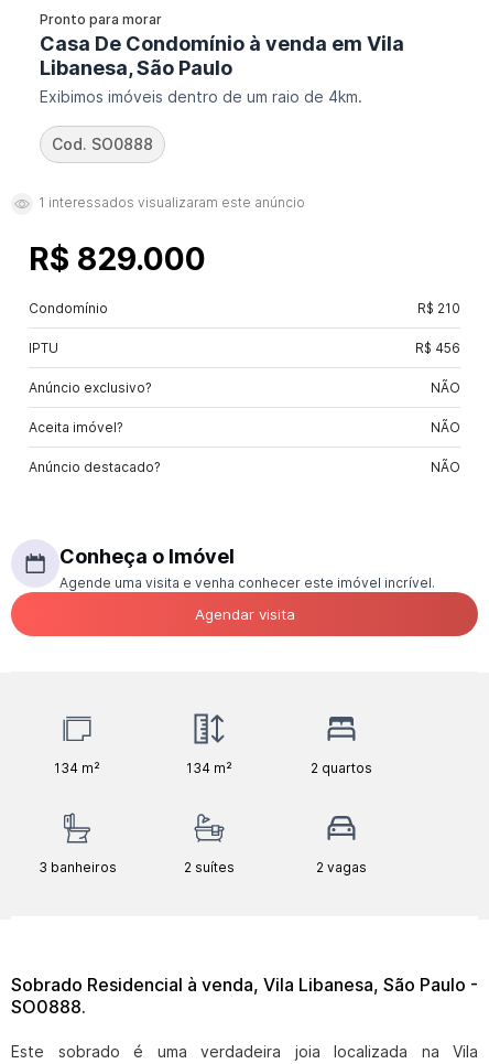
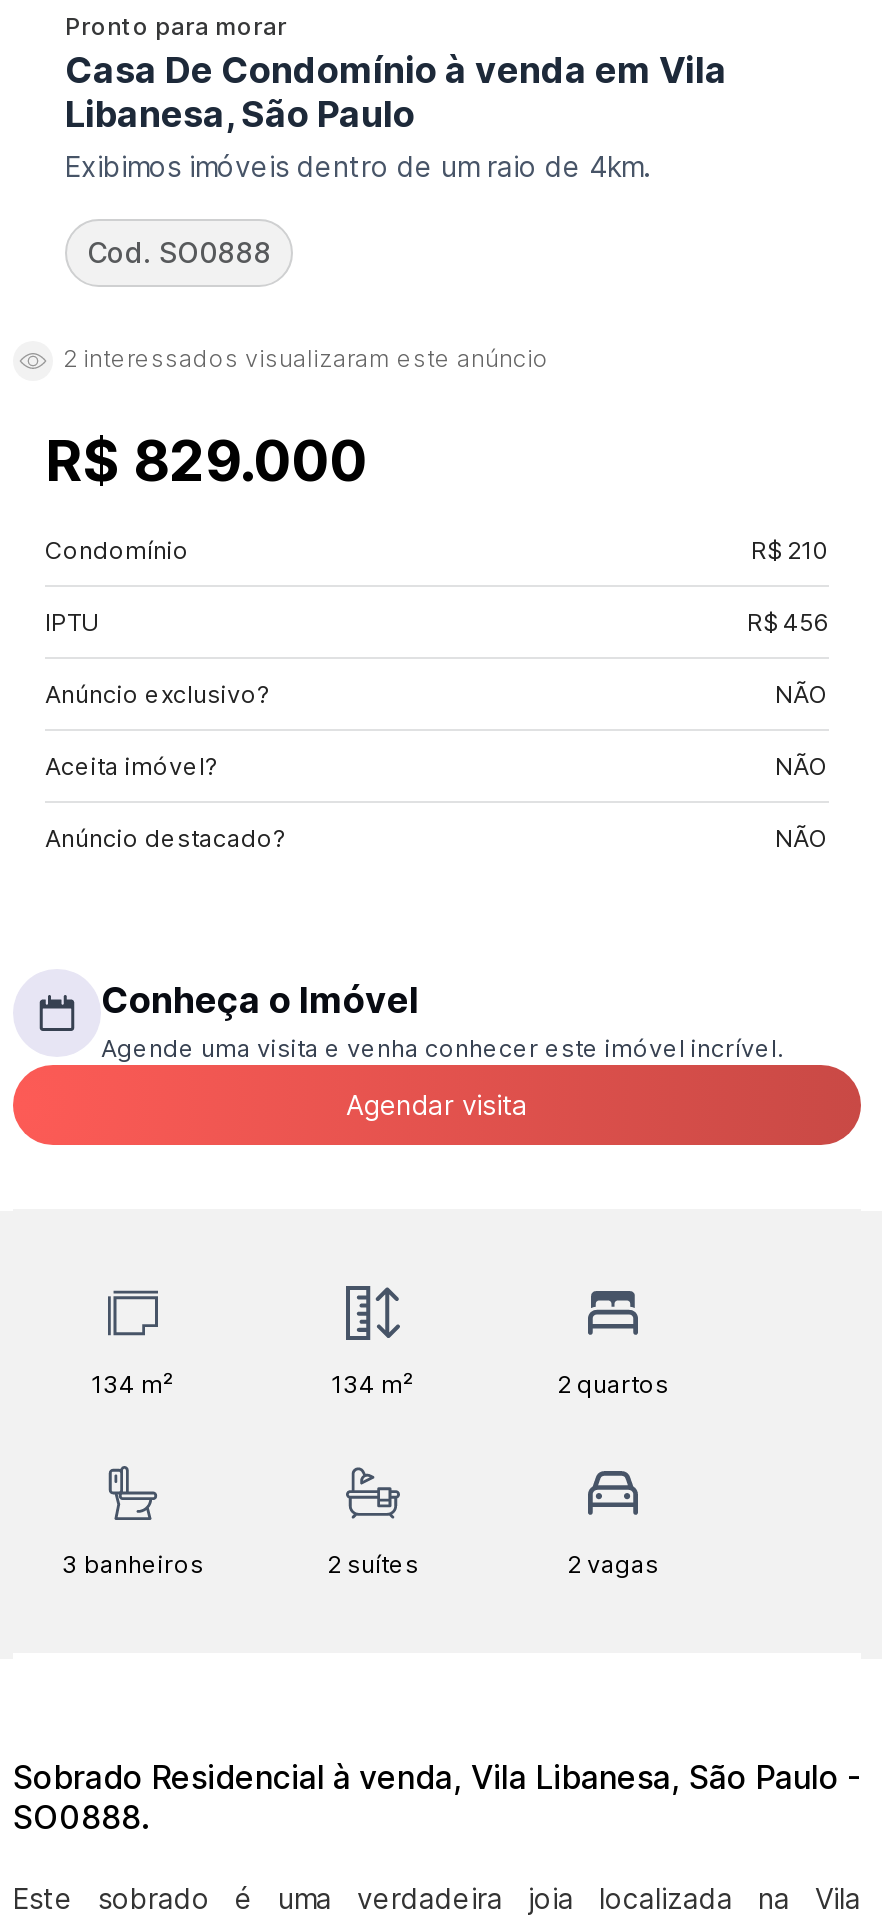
[39,194,305,211] 1 interessados visualizaram este anúncio -> [63,343,549,373] 2 interessados visualizaram este anúncio

